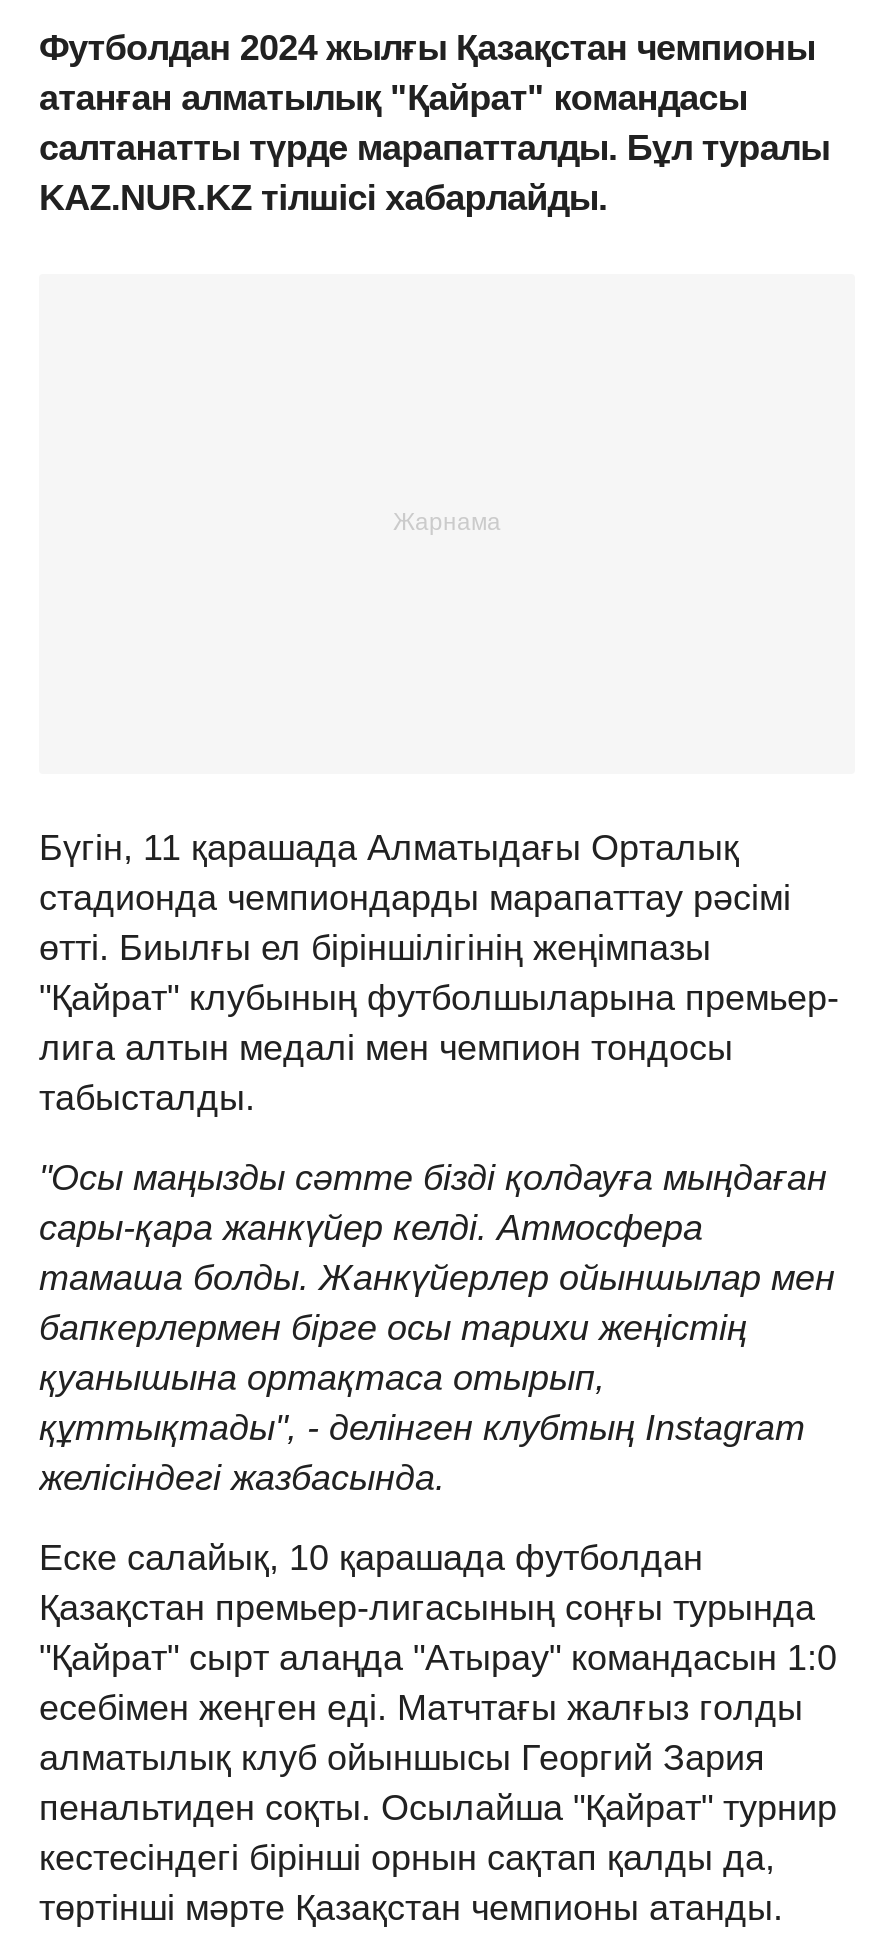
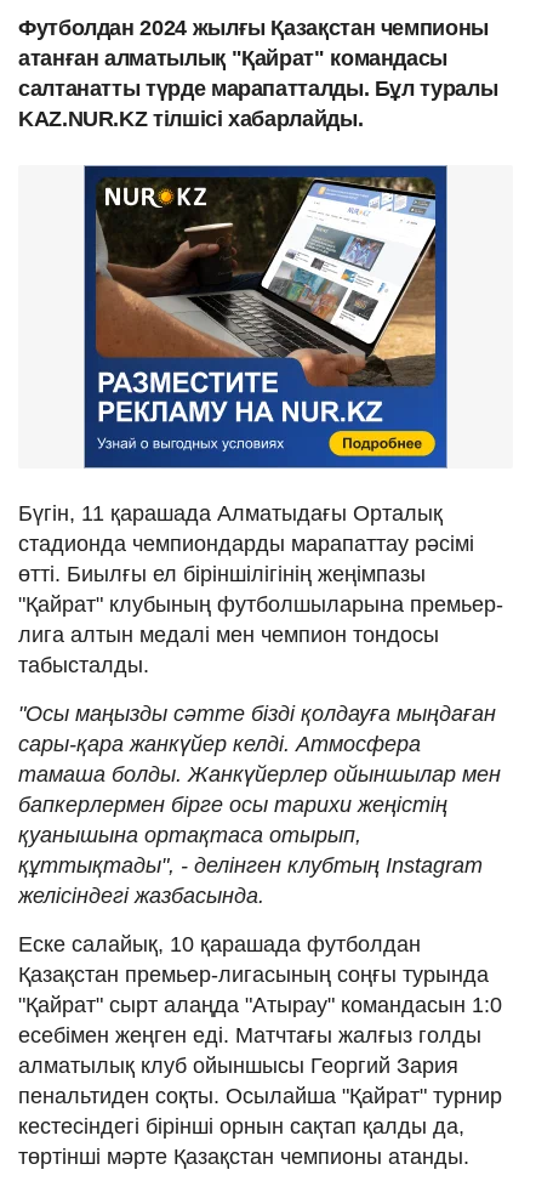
none -> [82,164,449,470] [image]

